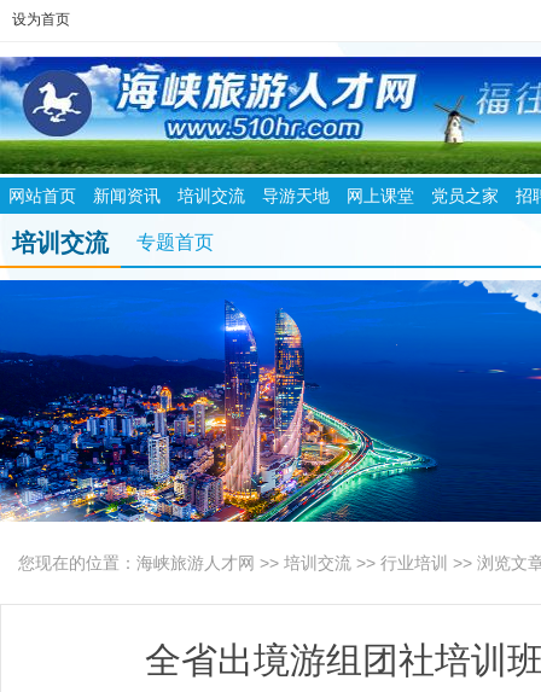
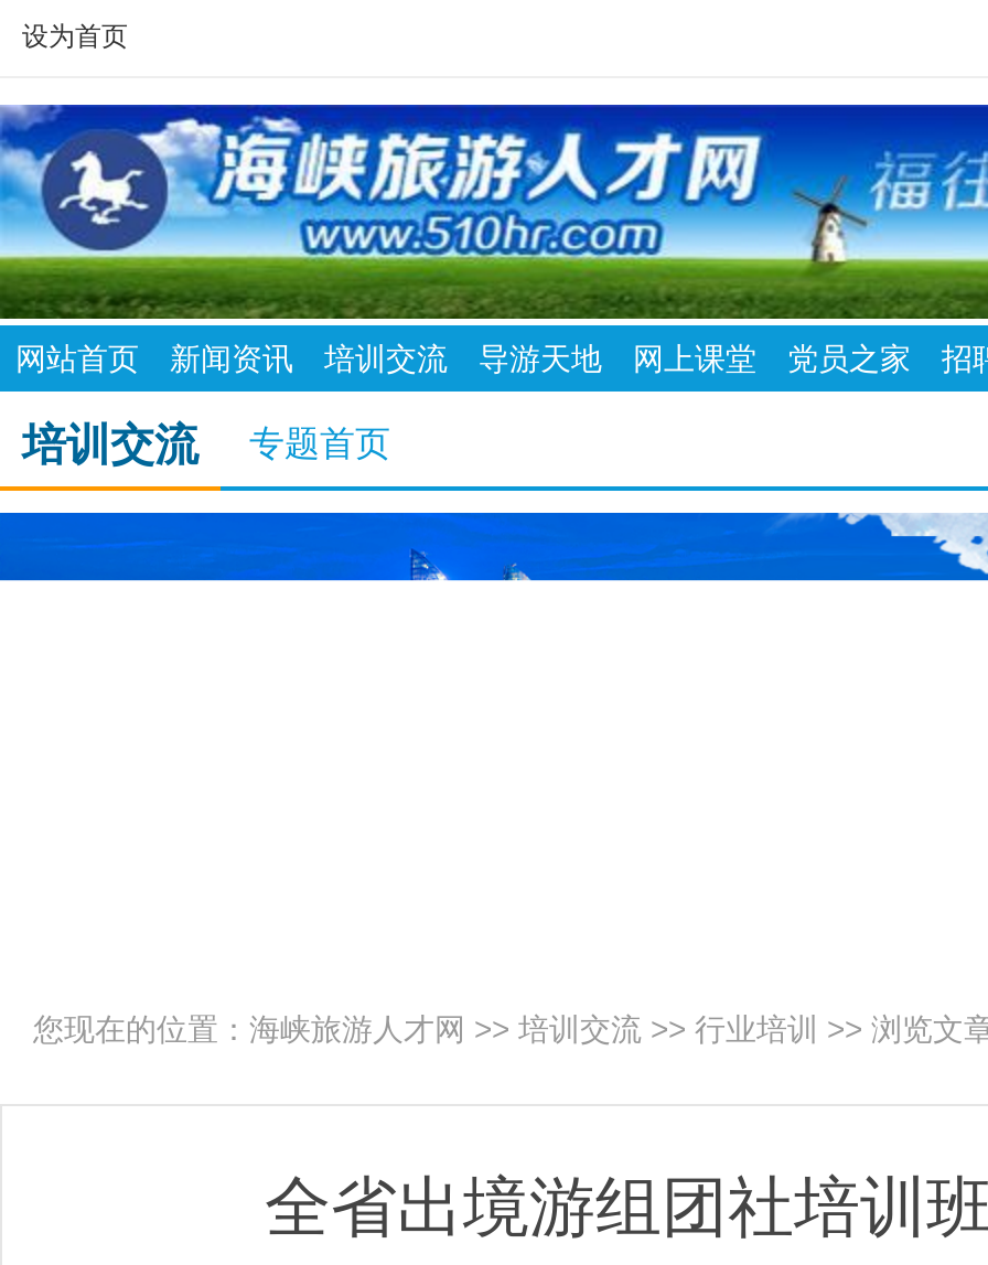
[4,316,537,523] [image] -> none

